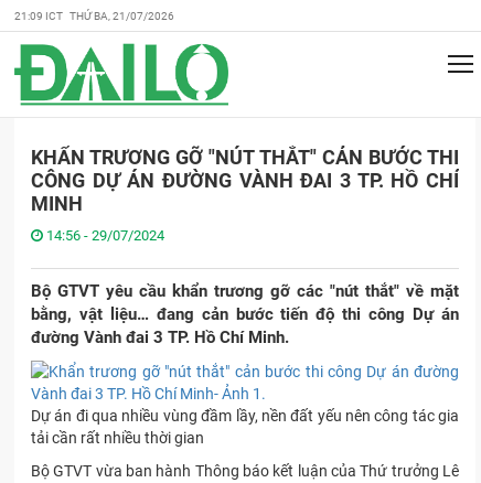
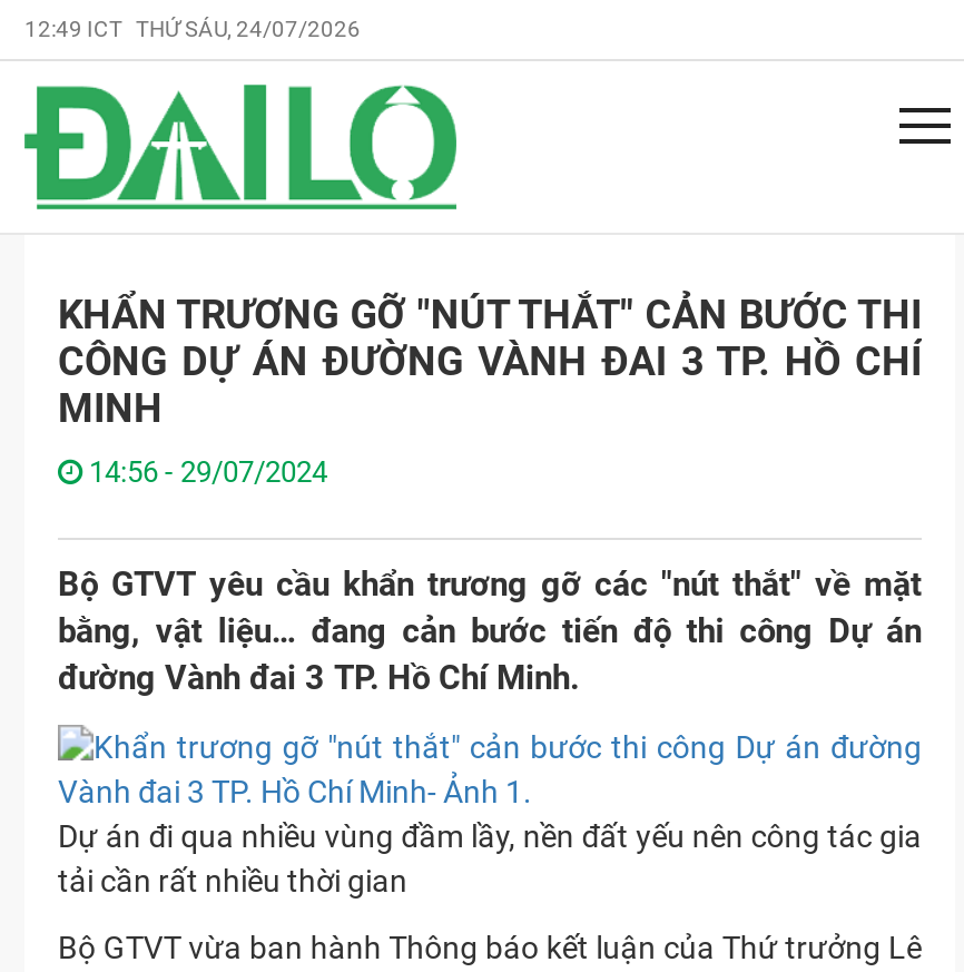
[14,10,174,22] 21:09 ICT THỨ BA, 21/07/2026 -> [24,17,361,41] 12:49 ICT THỨ SÁU, 24/07/2026

